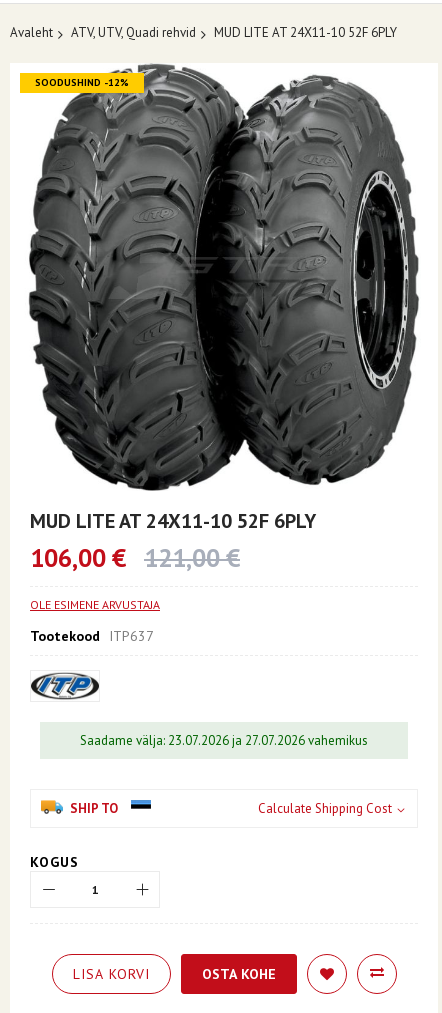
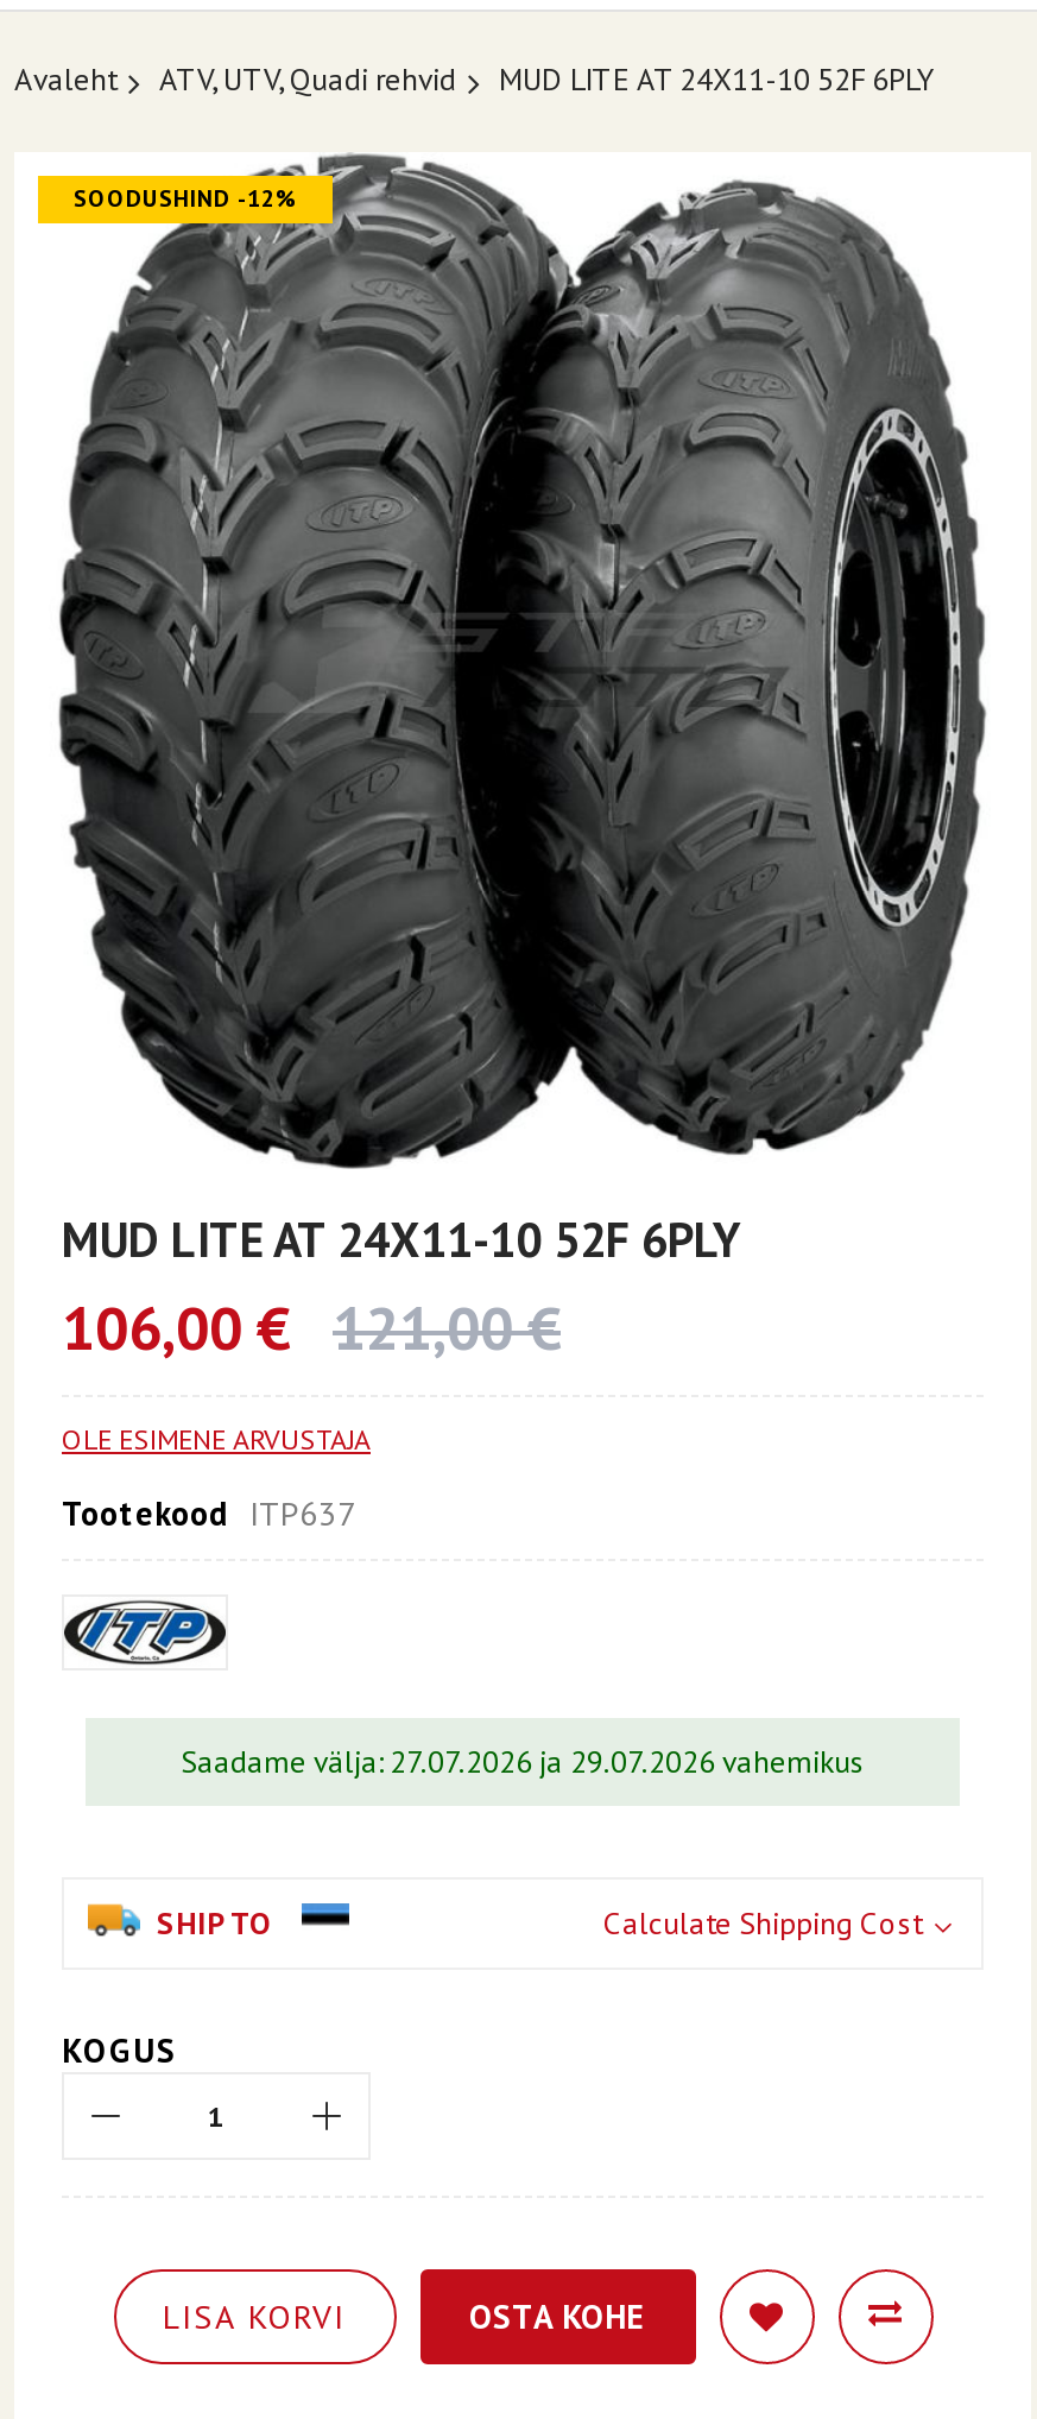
[80,732,368,749] Saadame välja: 23.07.2026 ja 27.07.2026 vahemikus -> [181,1741,865,1781] Saadame välja: 27.07.2026 ja 29.07.2026 vahemikus

